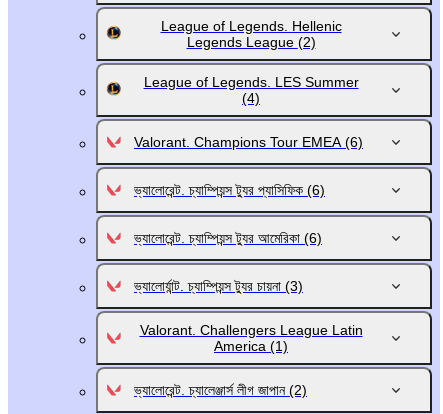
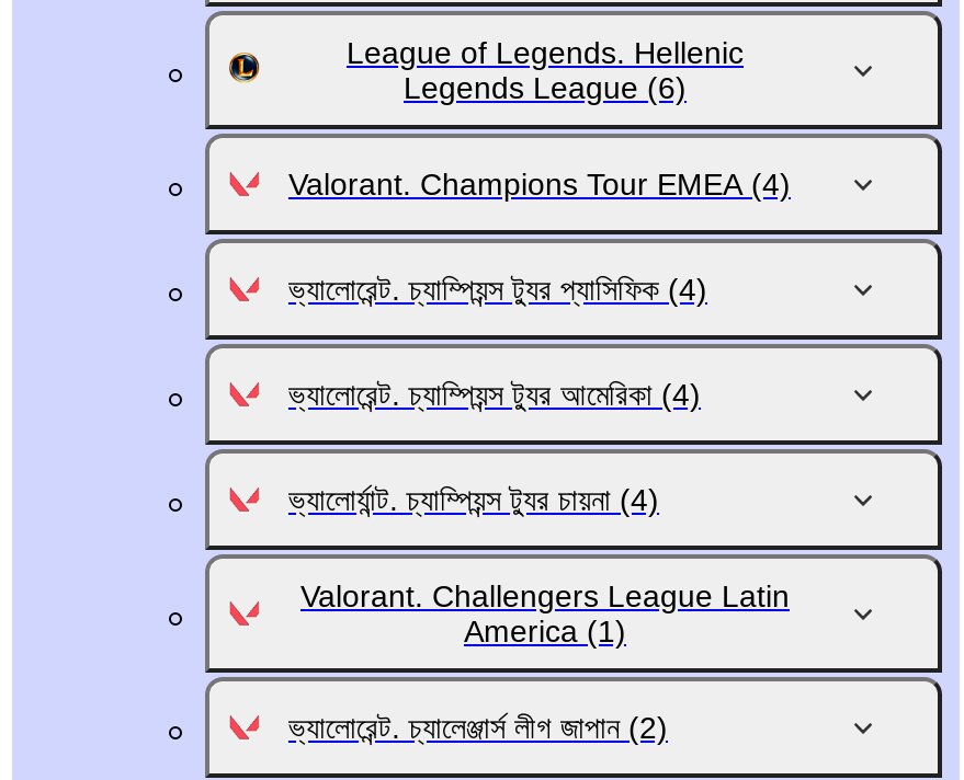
[134,34,363,294] Legends League (2) | League of Legends. LES Summer | (4) | Valorant. Champions Tour EMEA (6) | ভ্যালোরেন্ট. চ্যাম্পিয়ন্স ট্যুর প্যাসিফিক (6) | ভ্যালোরেন্ট. চ্যাম্পিয়ন্স ট্যুর আমেরিকা (6) | ভ্যালোর্যান্ট. চ্যাম্পিয়ন্স ট্যুর চায়না (3) -> [288,70,791,517] Legends League (6) | Valorant. Champions Tour EMEA (4) | ভ্যালোরেন্ট. চ্যাম্পিয়ন্স ট্যুর প্যাসিফিক (4) | ভ্যালোরেন্ট. চ্যাম্পিয়ন্স ট্যুর আমেরিকা (4) | ভ্যালোর্যান্ট. চ্যাম্পিয়ন্স ট্যুর চায়না (4)

